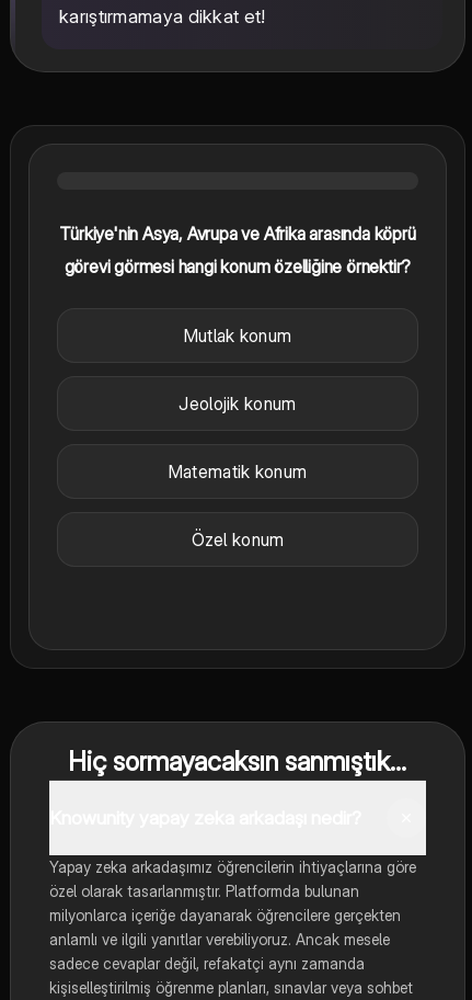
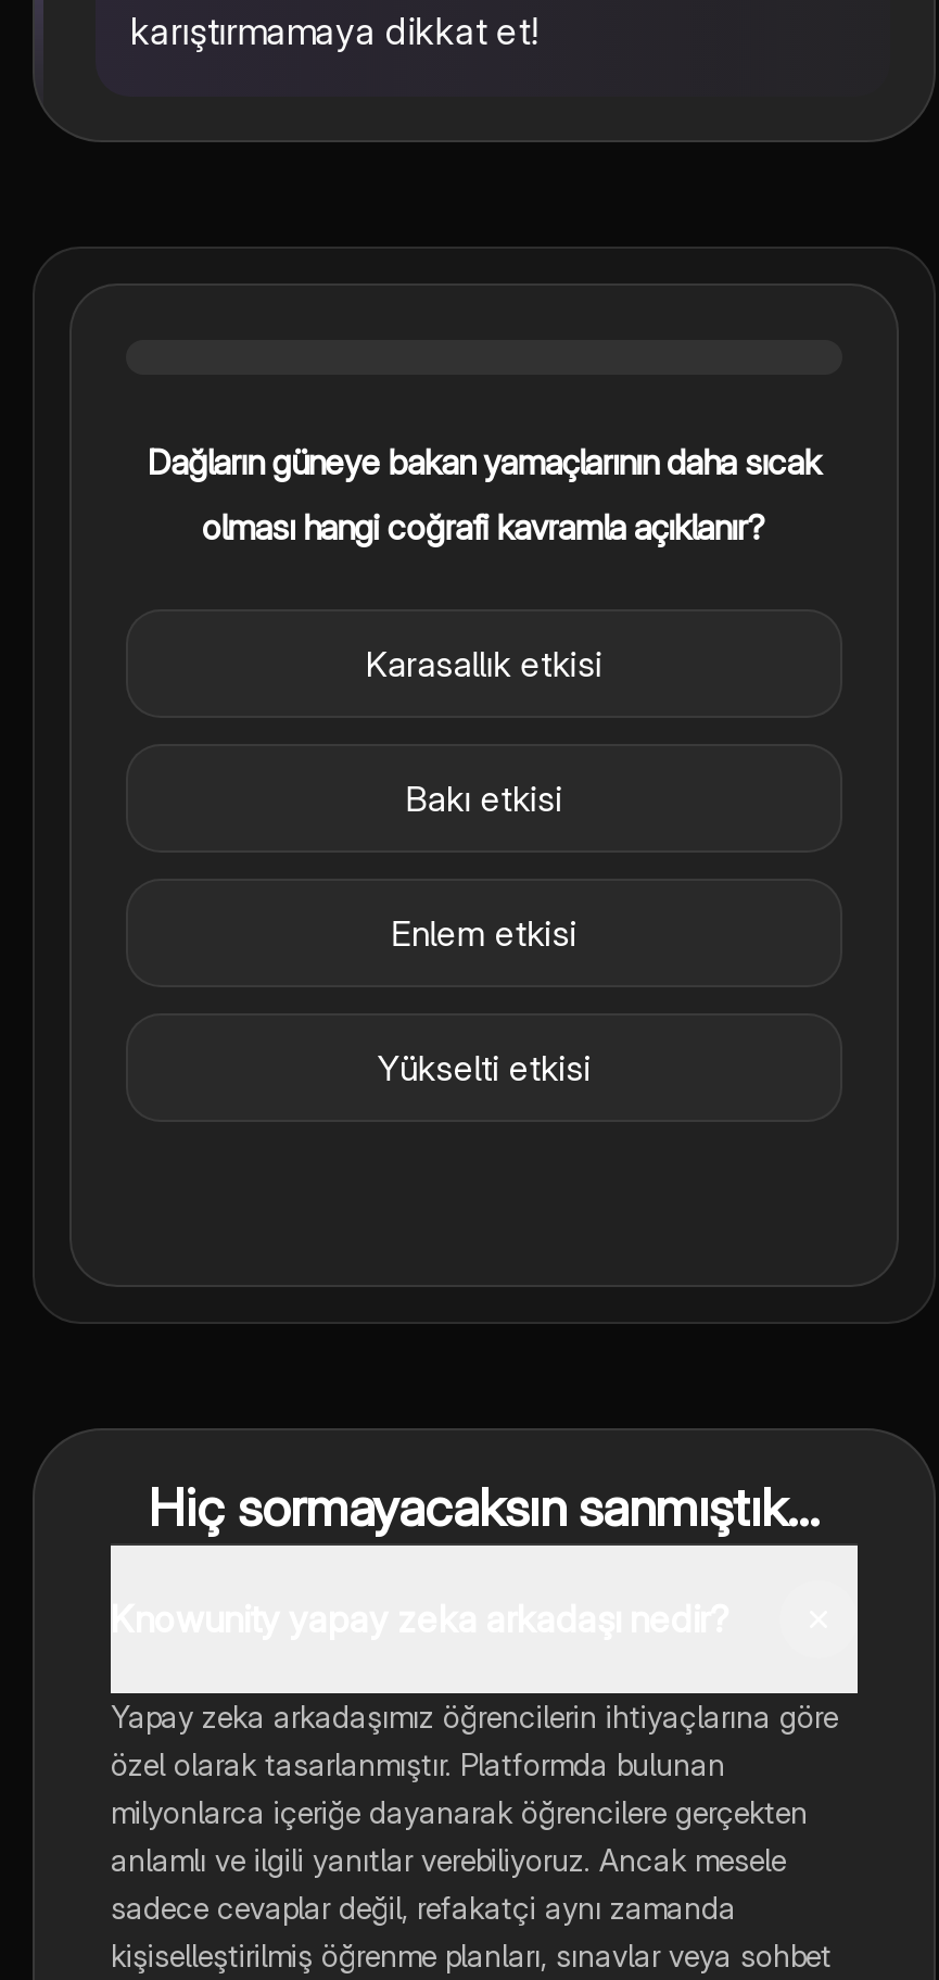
[60,223,416,245] Türkiye'nin Asya, Avrupa ve Afrika arasında köprü -> [148,440,821,484] Dağların güneye bakan yamaçlarının daha sıcak
[64,256,411,278] görevi görmesi hangi konum özelliğine örnektir? -> [202,505,766,549] olması hangi coğrafi kavramla açıklanır?
[184,325,292,347] Mutlak konum -> [366,642,602,686] Karasallık etkisi
[179,393,296,415] Jeolojik konum -> [406,777,563,820] Bakı etkisi
[168,461,307,483] Matematik konum -> [391,911,577,955] Enlem etkisi
[191,529,284,551] Özel konum -> [377,1046,591,1090] Yükselti etkisi

